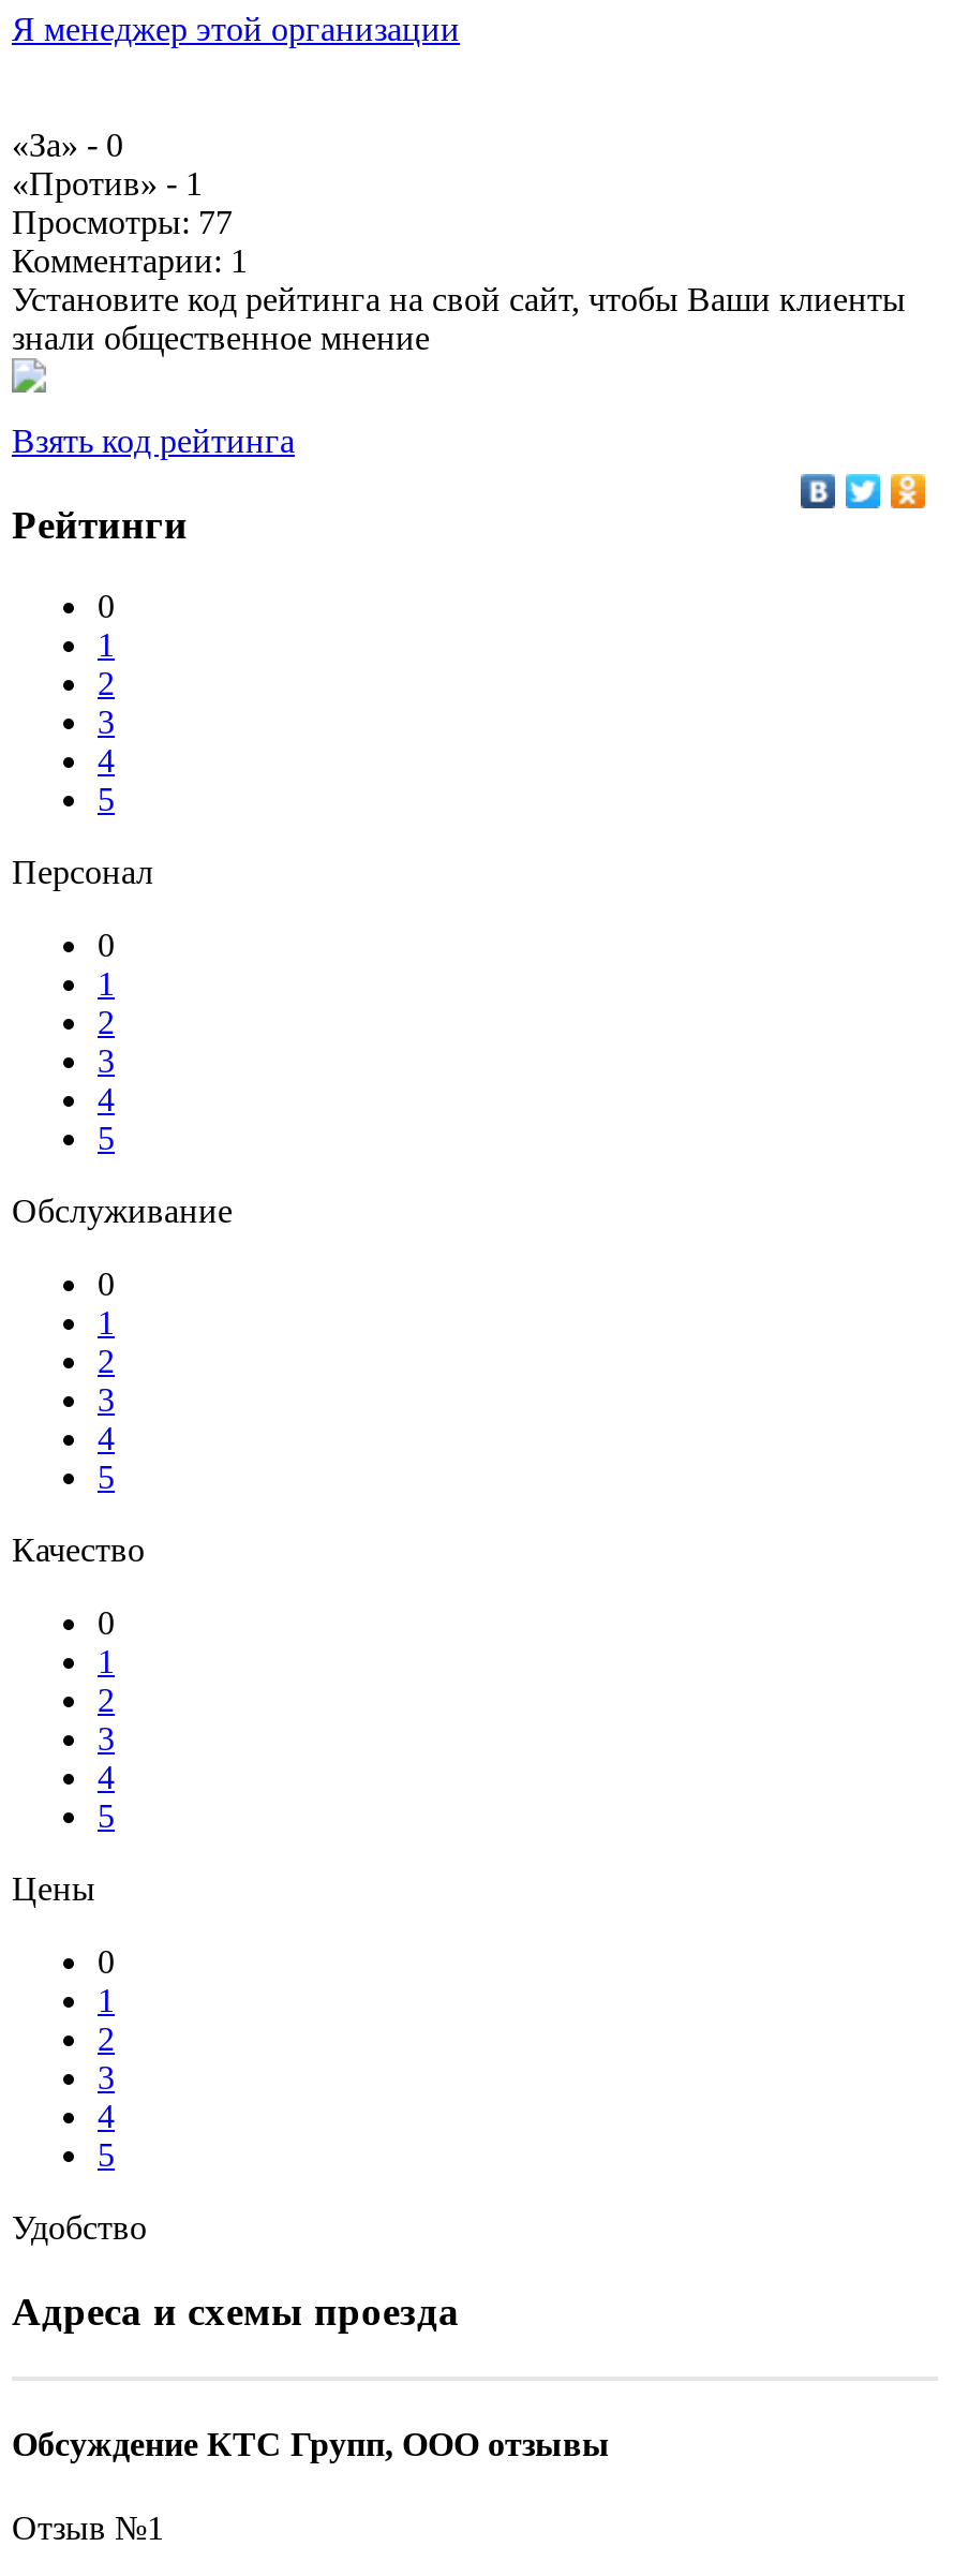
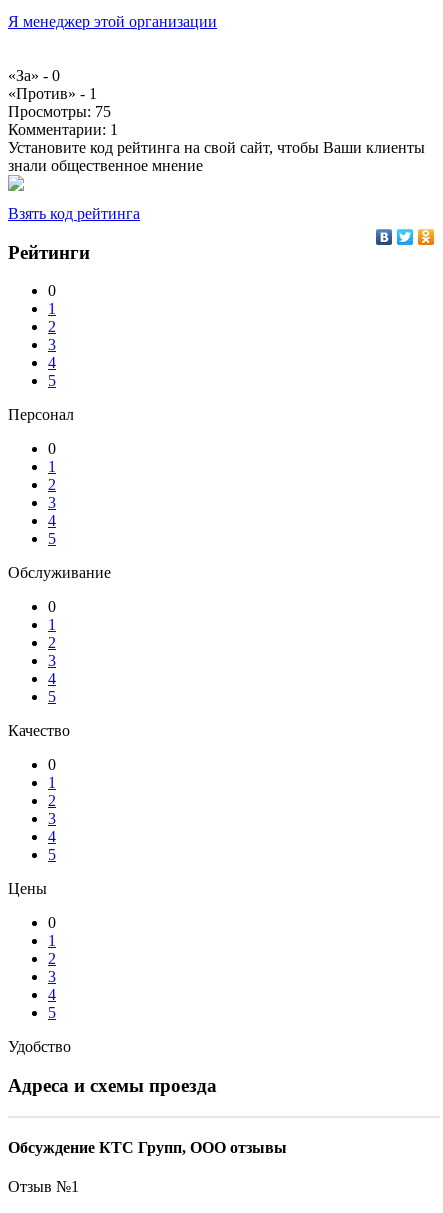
[12,204,233,240] Просмотры: 77 -> [8,103,111,120] Просмотры: 75

